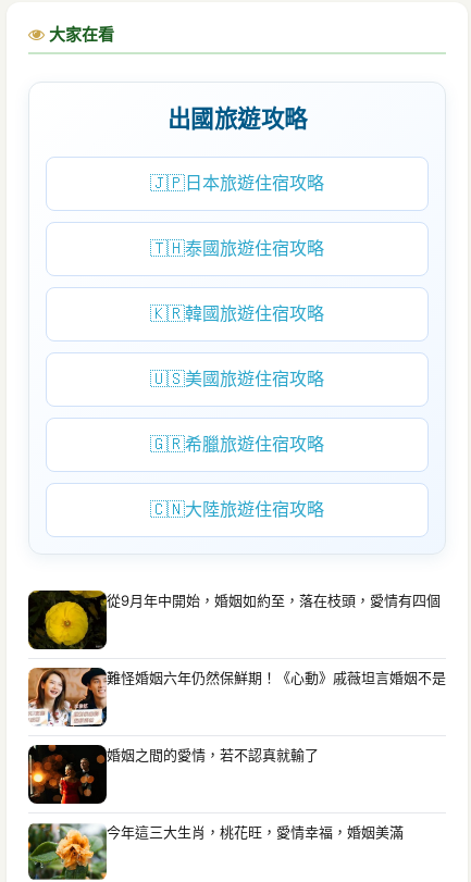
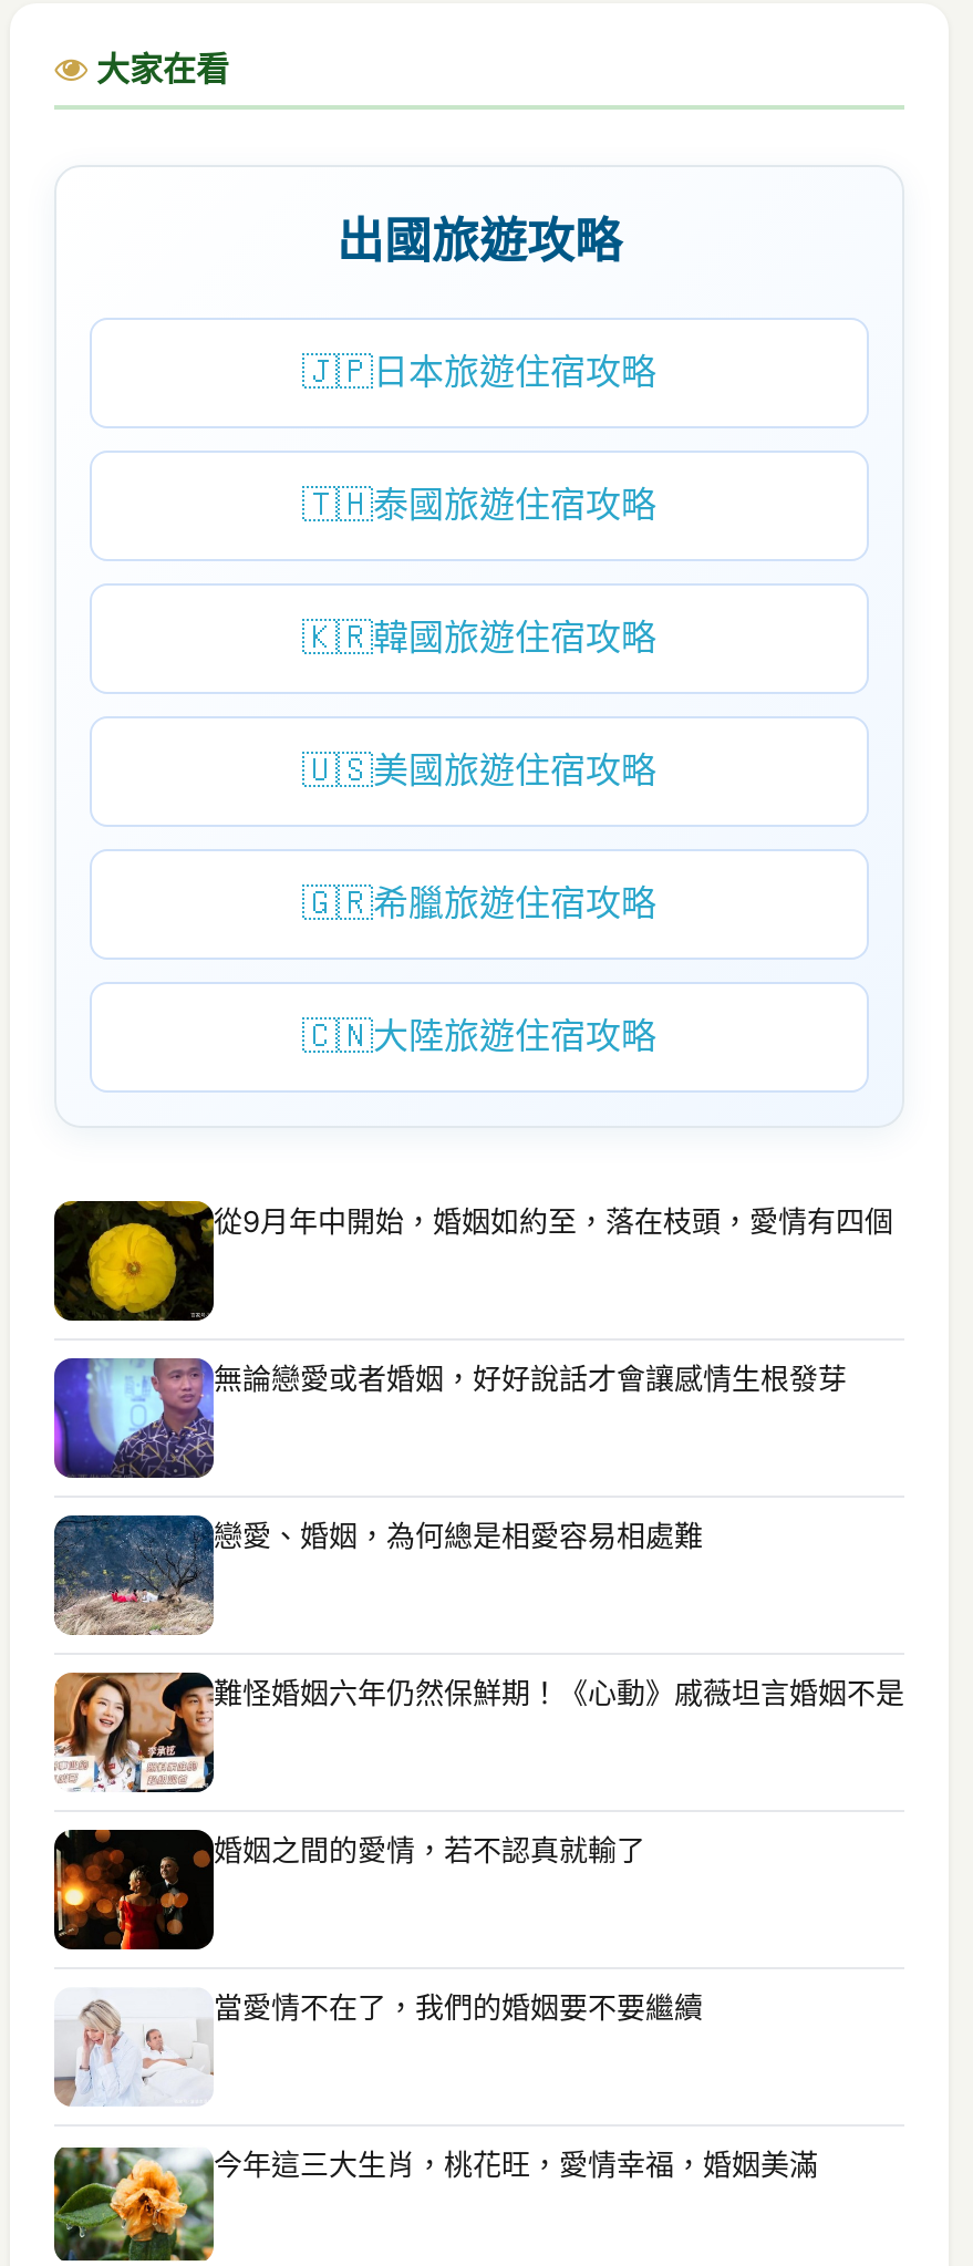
none -> [52,1356,847,1480] [image] | 無論戀愛或者婚姻，好好說話才會讓感情生根發芽
none -> [54,1513,703,1637] [image] | 戀愛、婚姻，為何總是相愛容易相處難
none -> [54,1989,703,2104] [image] | 當愛情不在了，我們的婚姻要不要繼續

